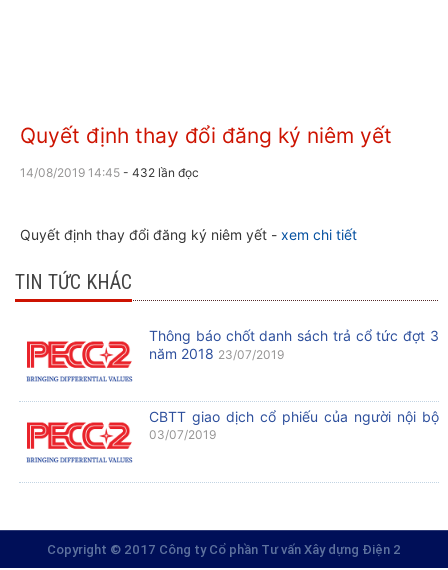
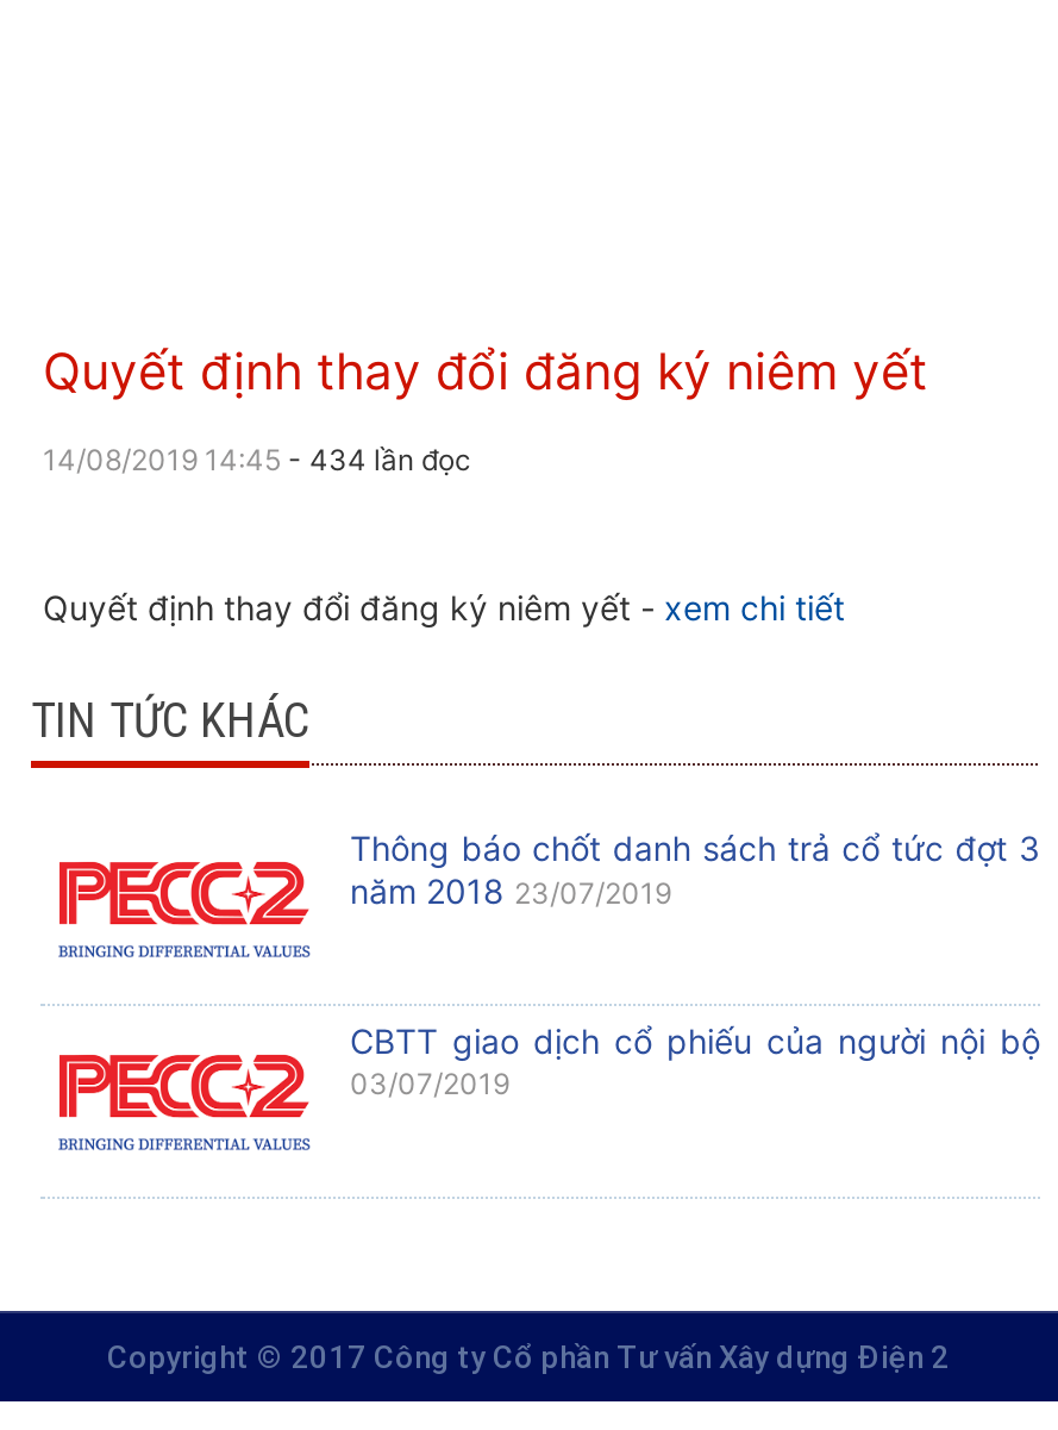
[20,165,199,180] 14/08/2019 14:45 - 432 lần đọc -> [43,442,471,477] 14/08/2019 14:45 - 434 lần đọc

